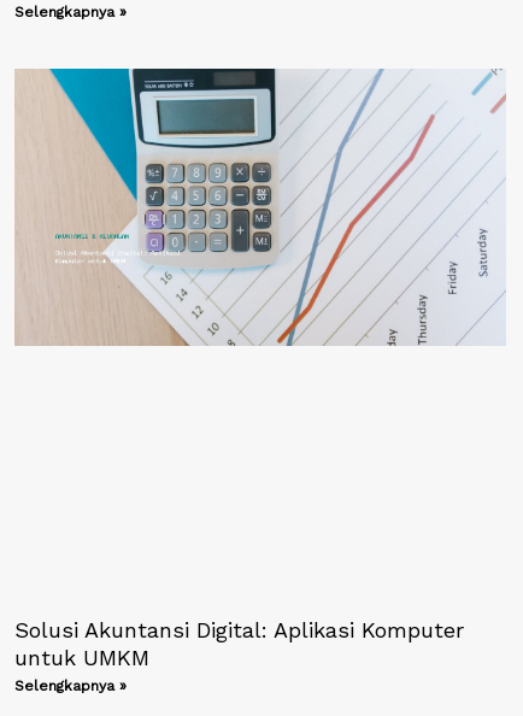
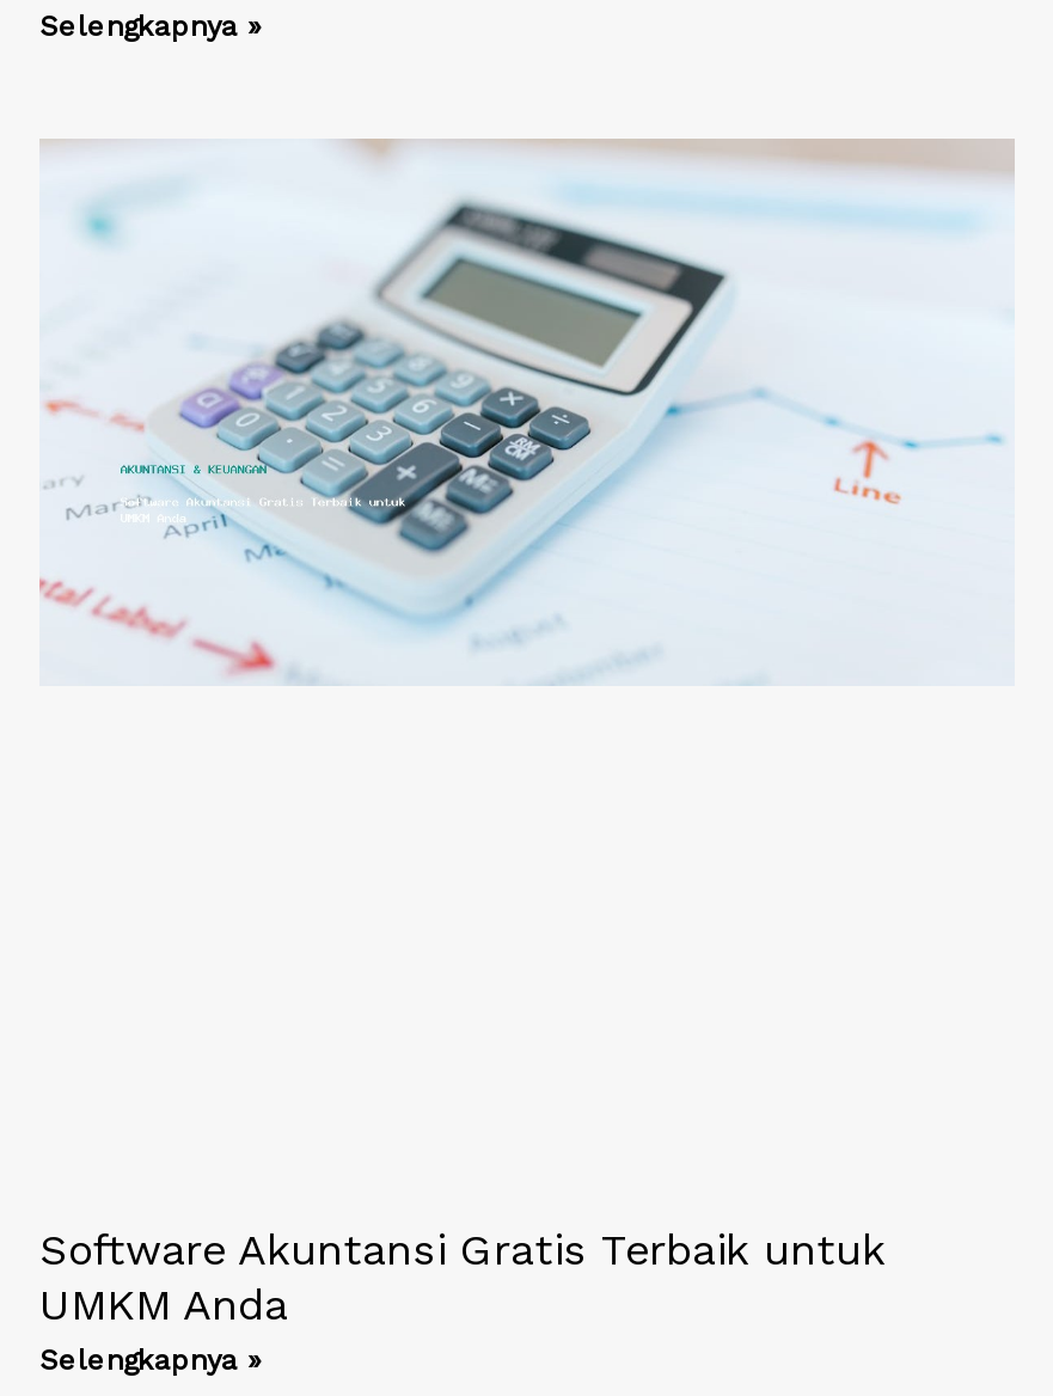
[14,68,506,347] [image] -> [39,136,1015,686] [image]
[14,617,464,670] Solusi Akuntansi Digital: Aplikasi Komputer | untuk UMKM -> [39,1224,886,1329] Software Akuntansi Gratis Terbaik untuk | UMKM Anda

